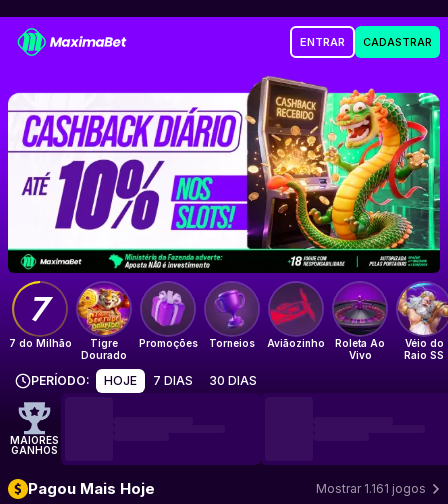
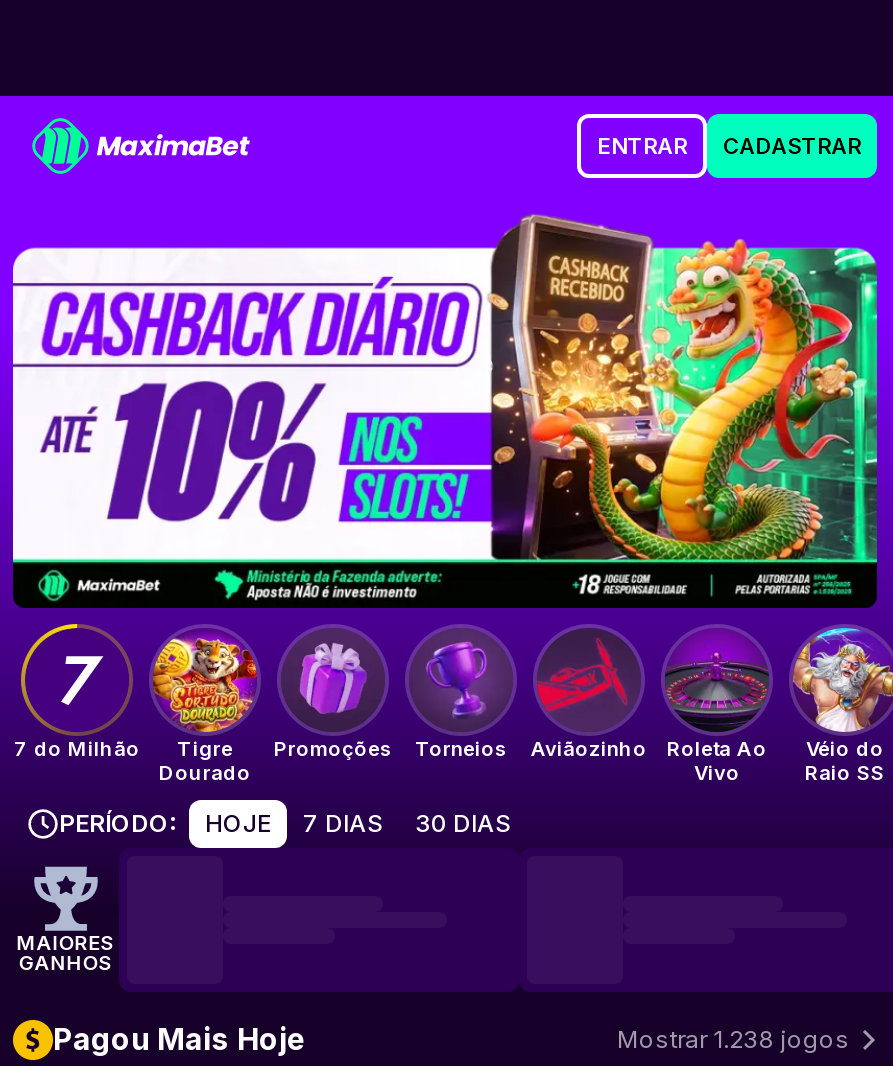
[316,481,426,496] Mostrar 1.161 jogos -> [617,1023,849,1053] Mostrar 1.238 jogos

